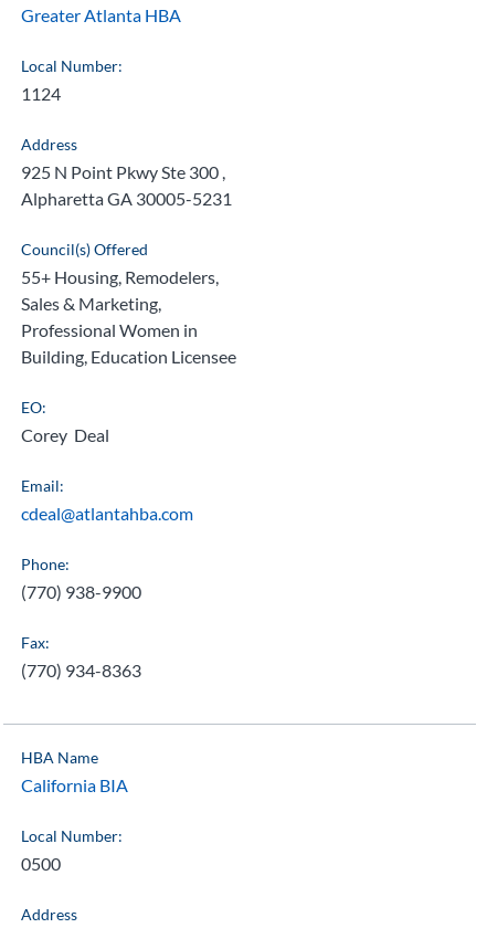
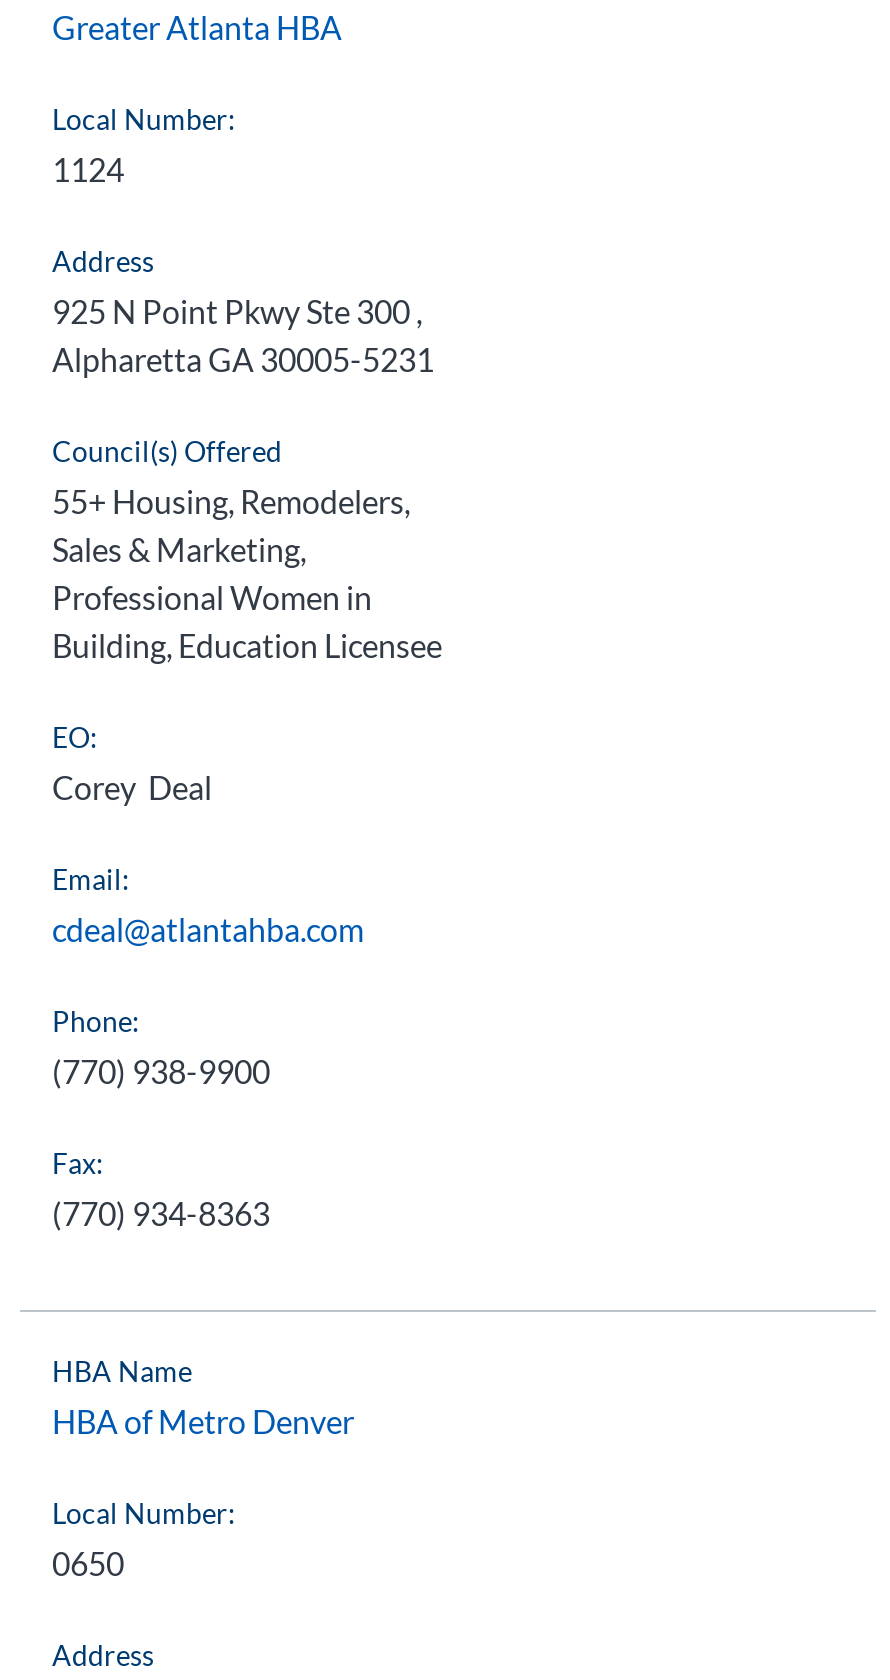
[21,774,128,795] California BIA -> [52,1402,354,1440] HBA of Metro Denver
[21,853,61,874] 0500 -> [52,1544,124,1582] 0650

